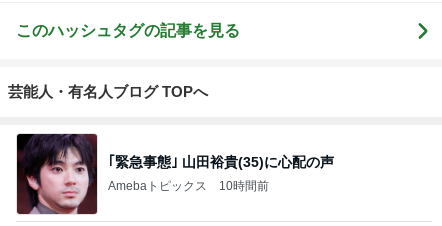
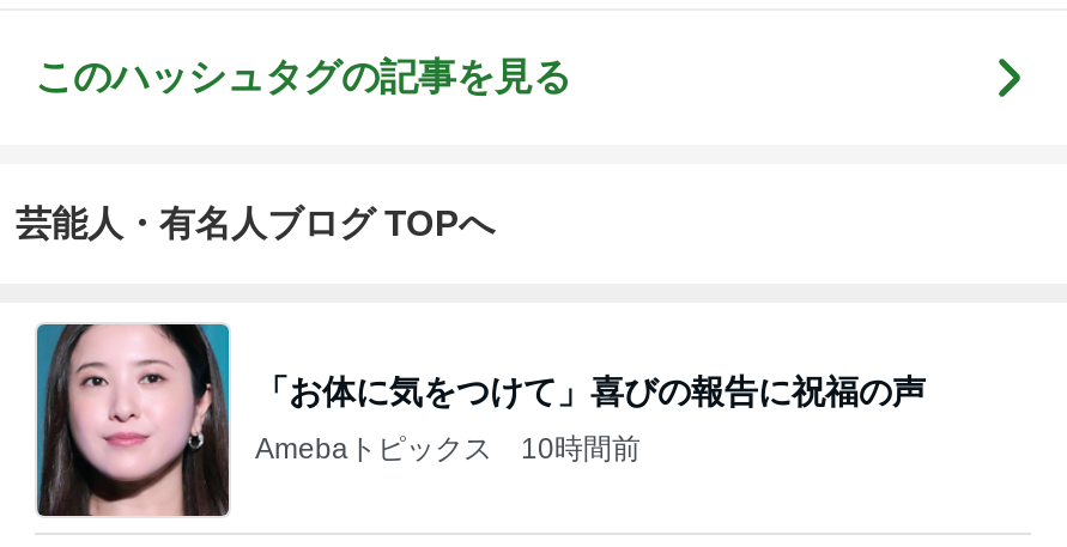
[16,133,334,215] [image] | ｢緊急事態｣ 山田裕貴(35)に心配の声 -> [35,322,926,516] [image] | 「お体に気をつけて」喜びの報告に祝福の声

